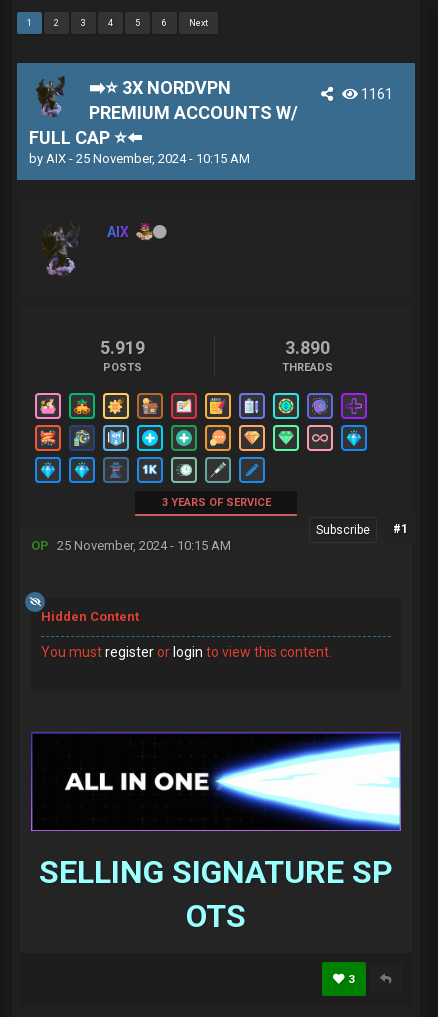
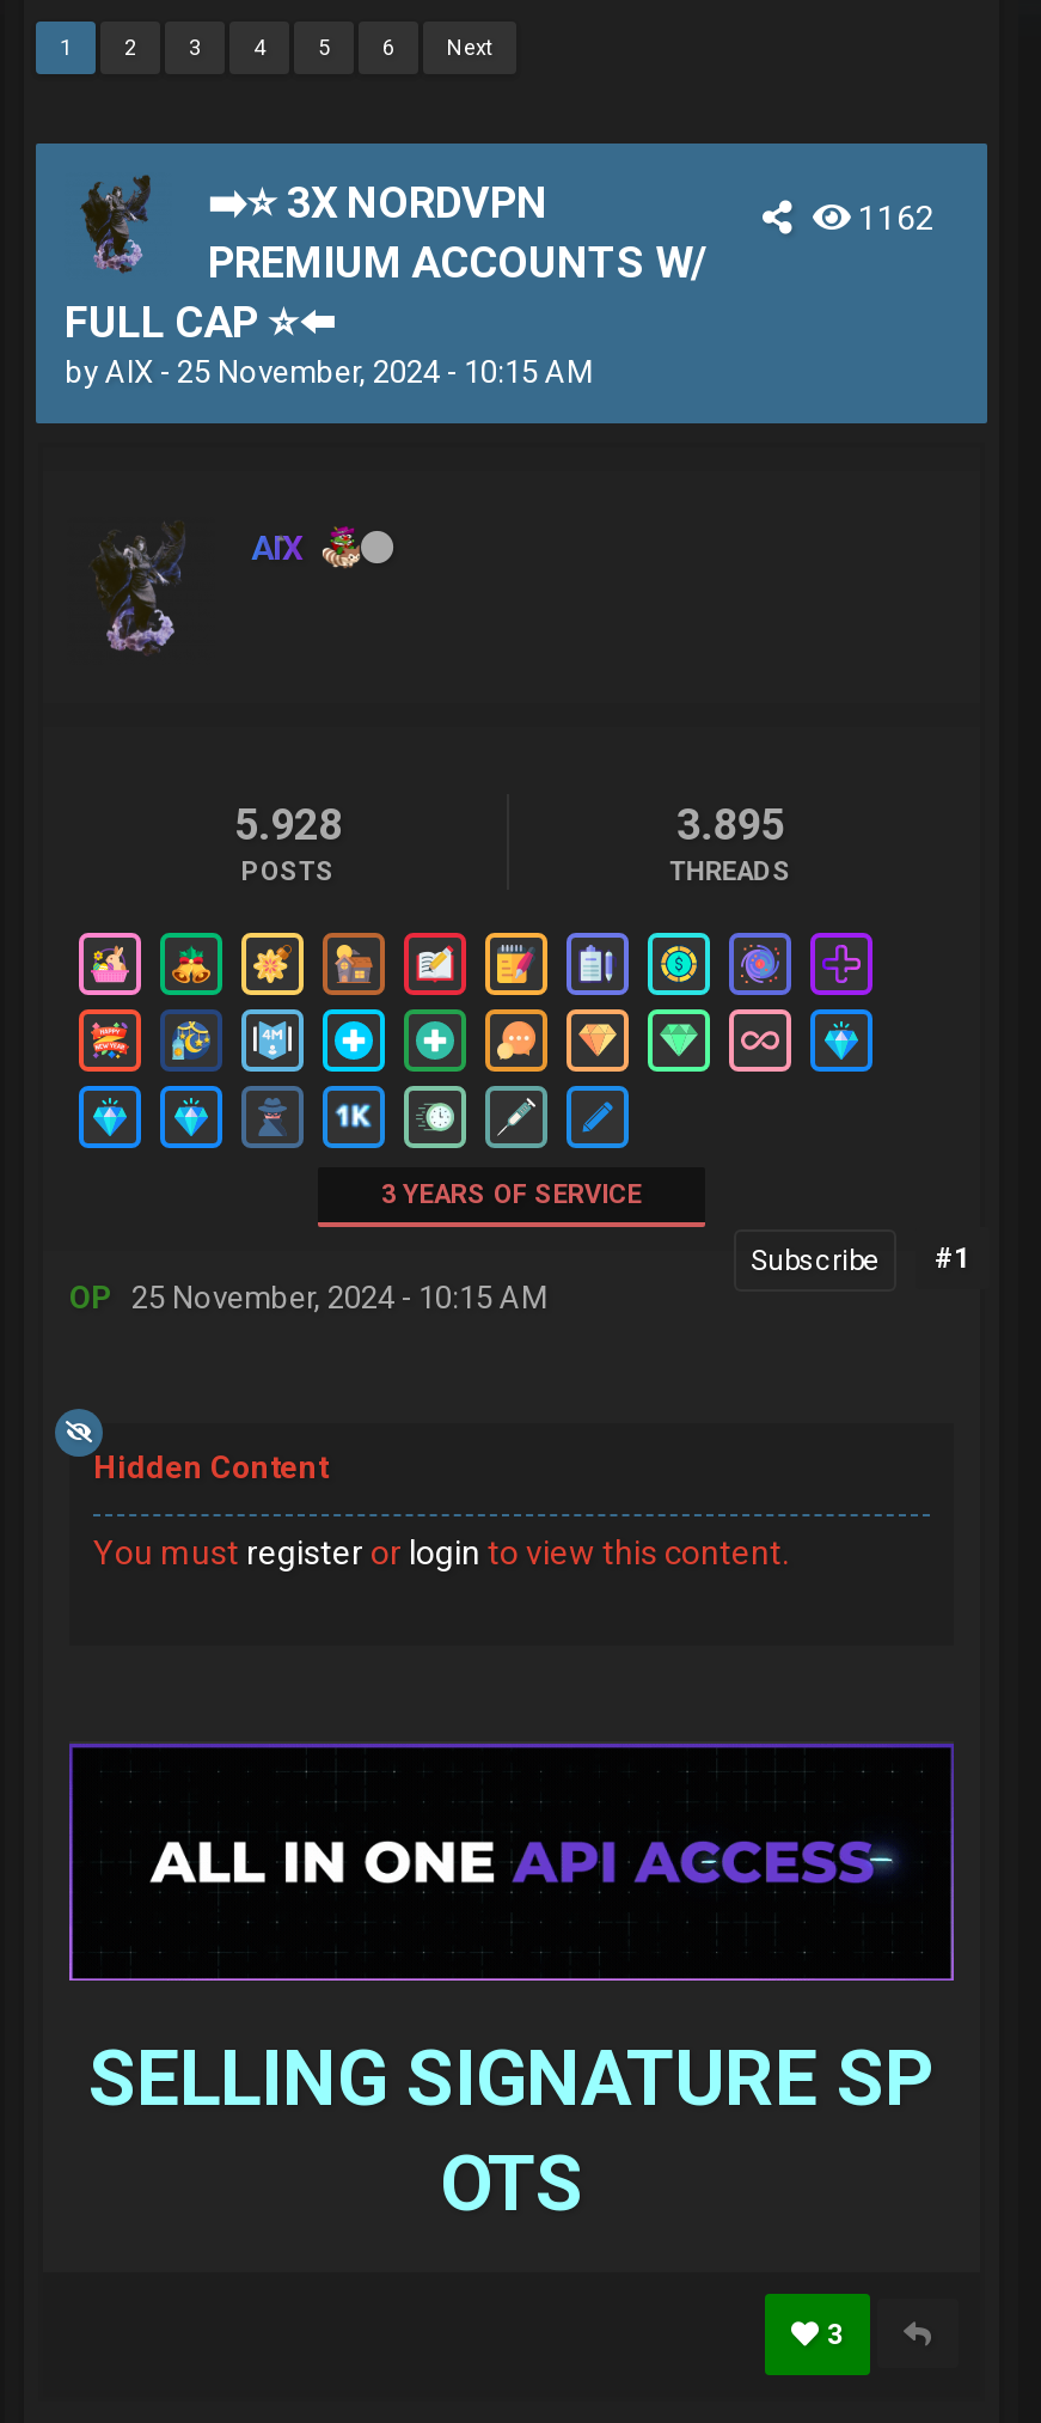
[358,86,393,102] 1161 -> [851,198,935,237] 1162
[100,337,145,358] 5.919 -> [234,799,342,849] 5.928
[285,337,330,358] 3.890 -> [677,799,784,849] 3.895
[209,735,401,831] [image] -> [492,1748,951,1978] [image]

